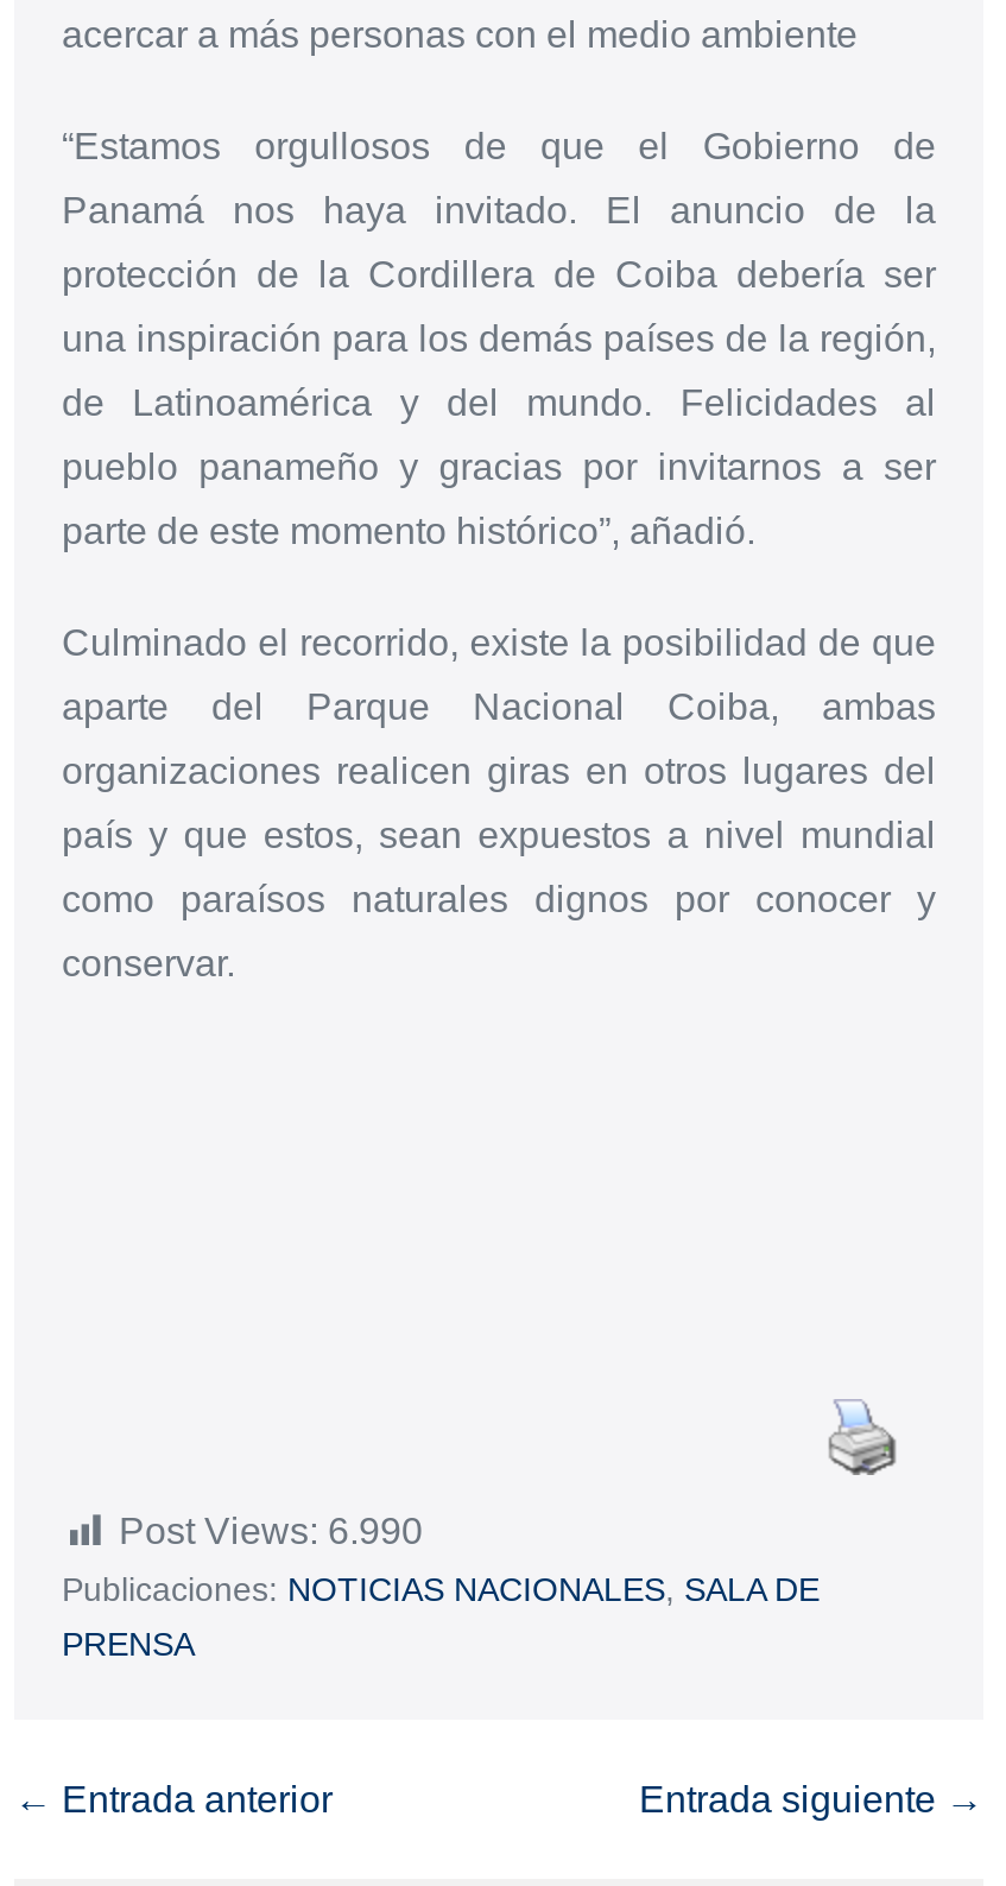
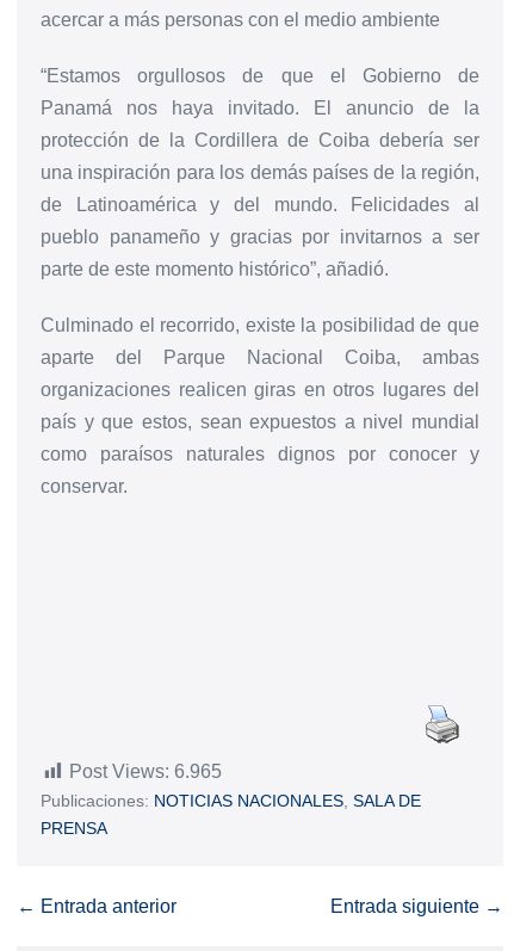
[119,1510,423,1551] Post Views: 6.990 -> [69,761,222,781] Post Views: 6.965

